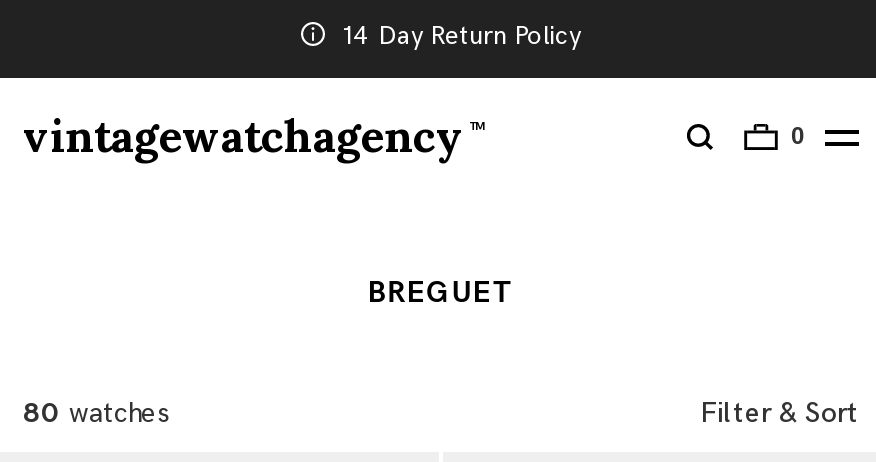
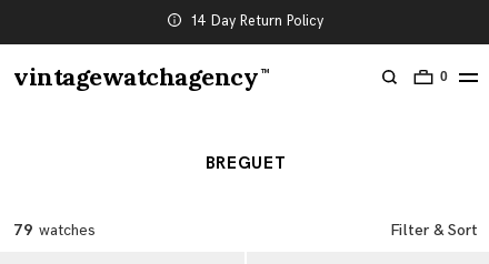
[23,396,171,430] 80 watches -> [13,221,96,240] 79 watches

